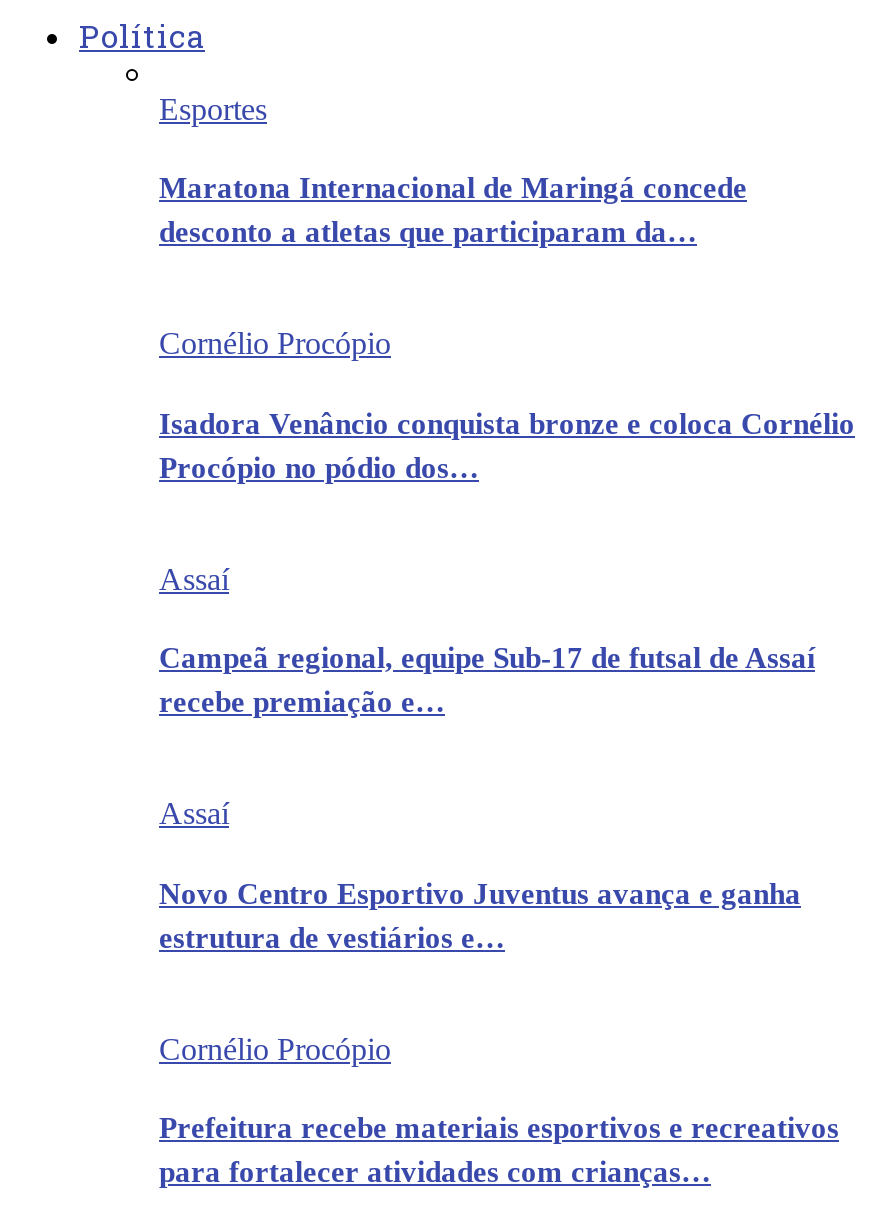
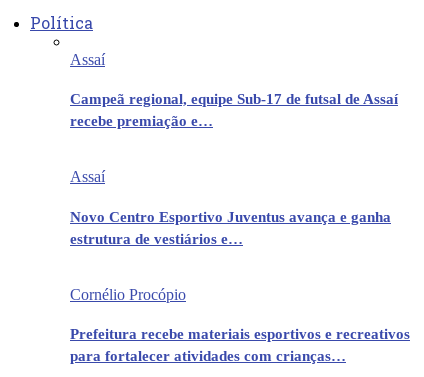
[159,92,855,484] Esportes | Maratona Internacional de Maringá concede | desconto a atletas que participaram da… | Cornélio Procópio | Isadora Venâncio conquista bronze e coloca Cornélio | Procópio no pódio dos… -> none

